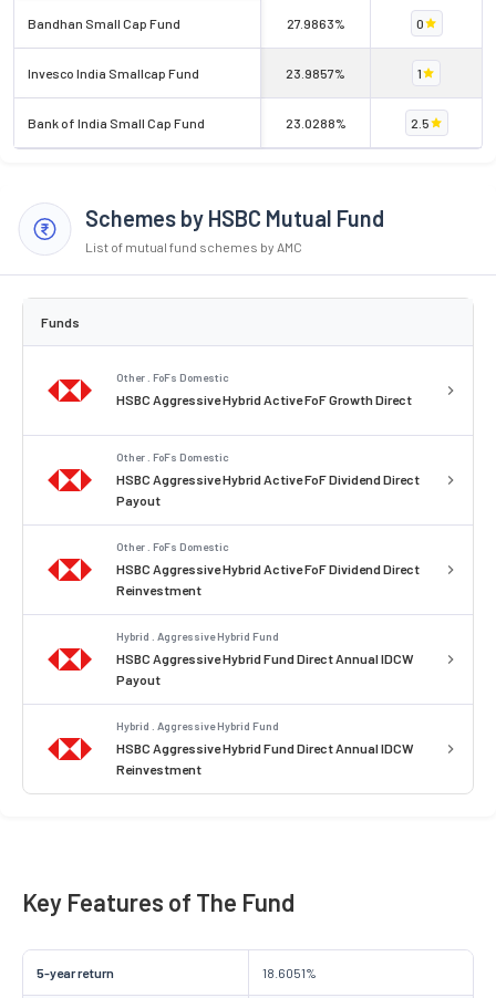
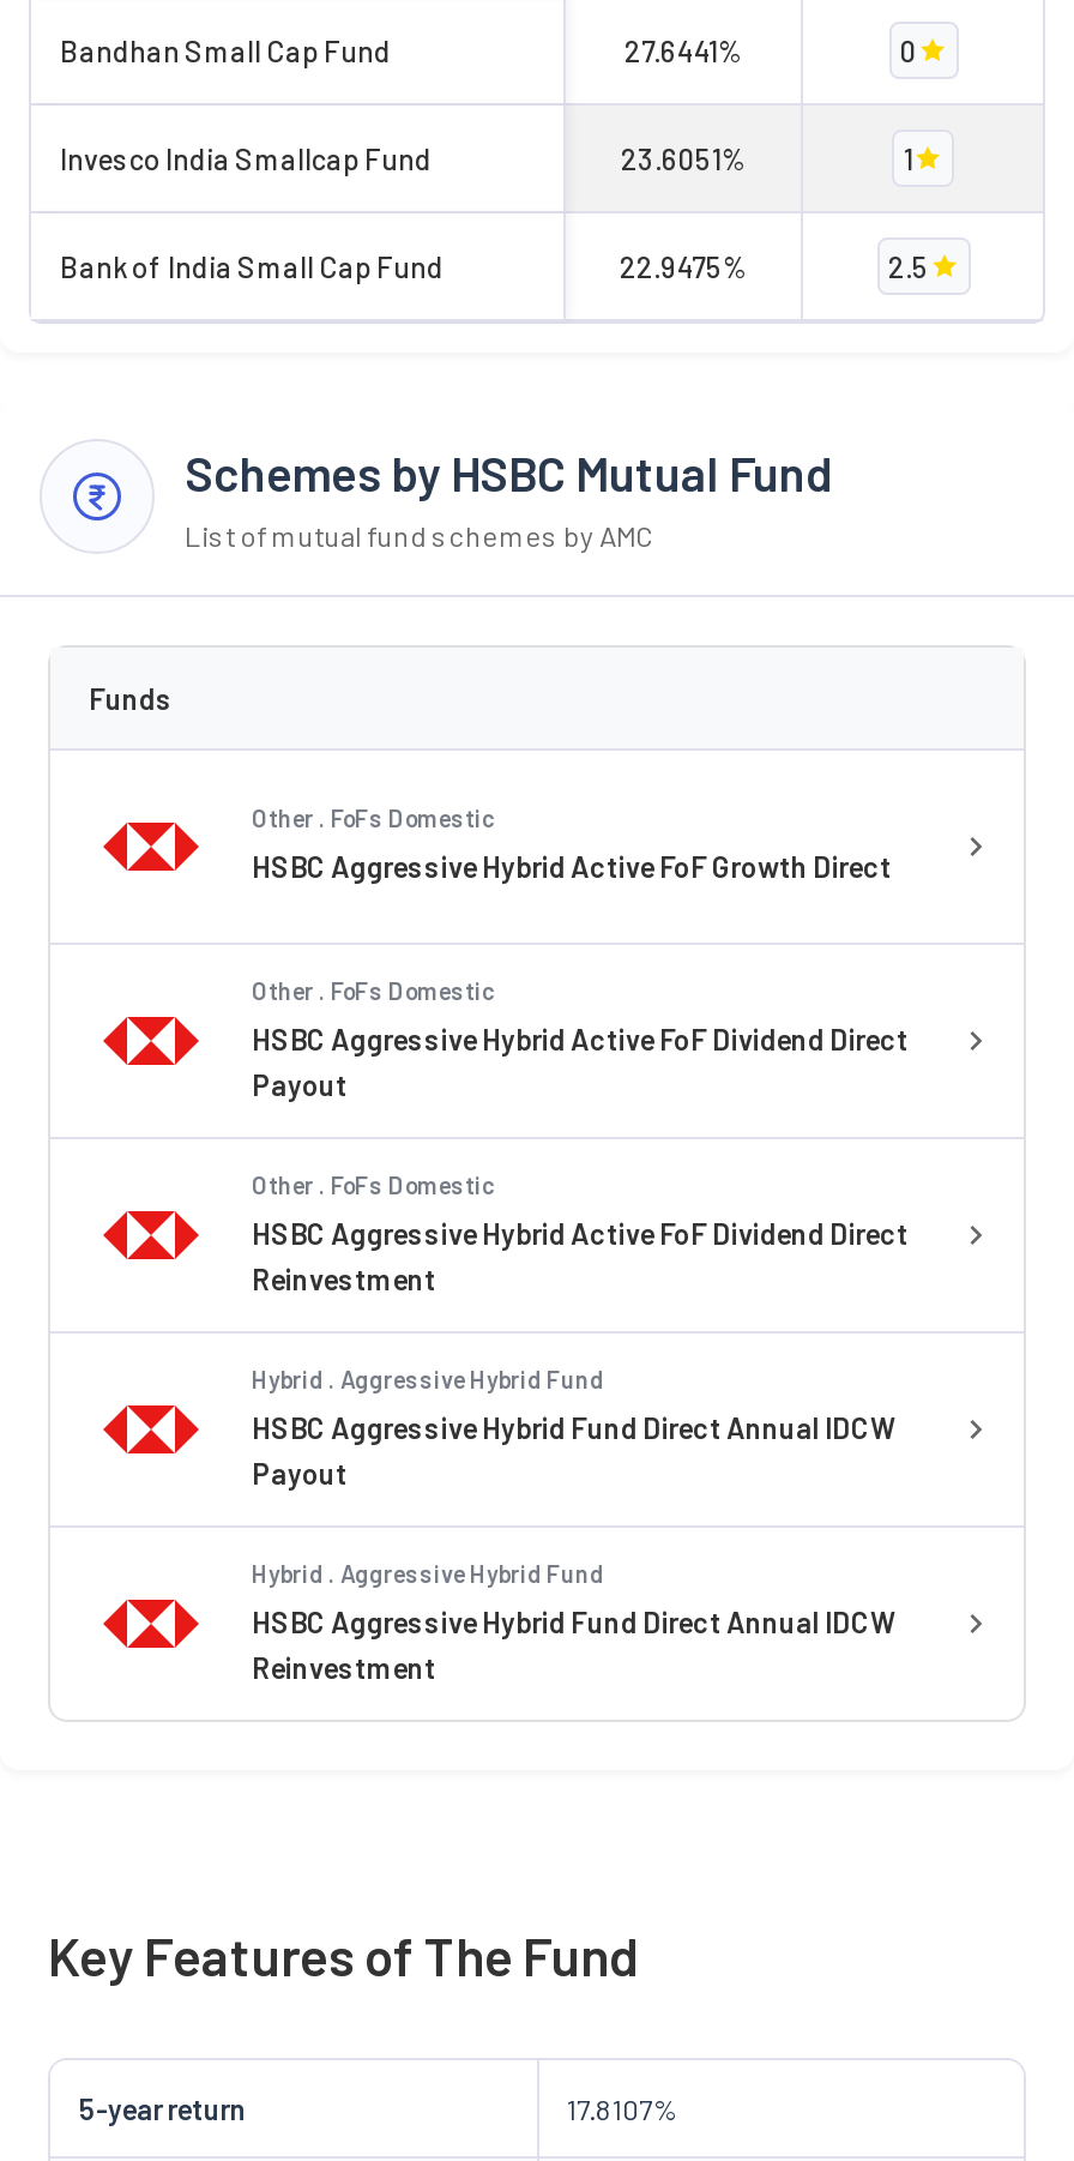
[286,15,345,31] 27.9863% -> [625,33,742,67] 27.6441%
[286,65,345,81] 23.9857% -> [621,141,746,175] 23.6051%
[285,115,346,130] 23.0288% -> [620,249,747,283] 22.9475%
[262,965,316,980] 18.6051% -> [567,2091,677,2125] 17.8107%

